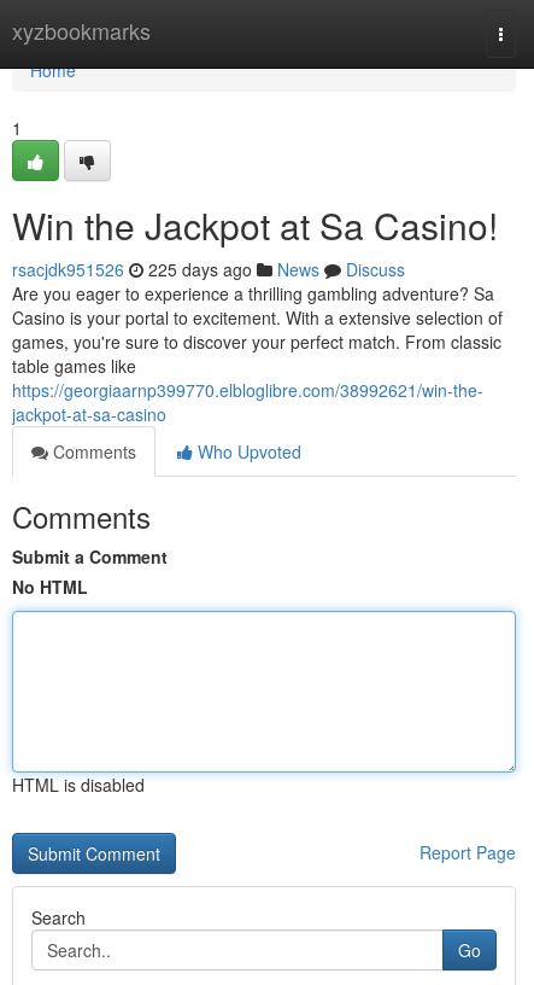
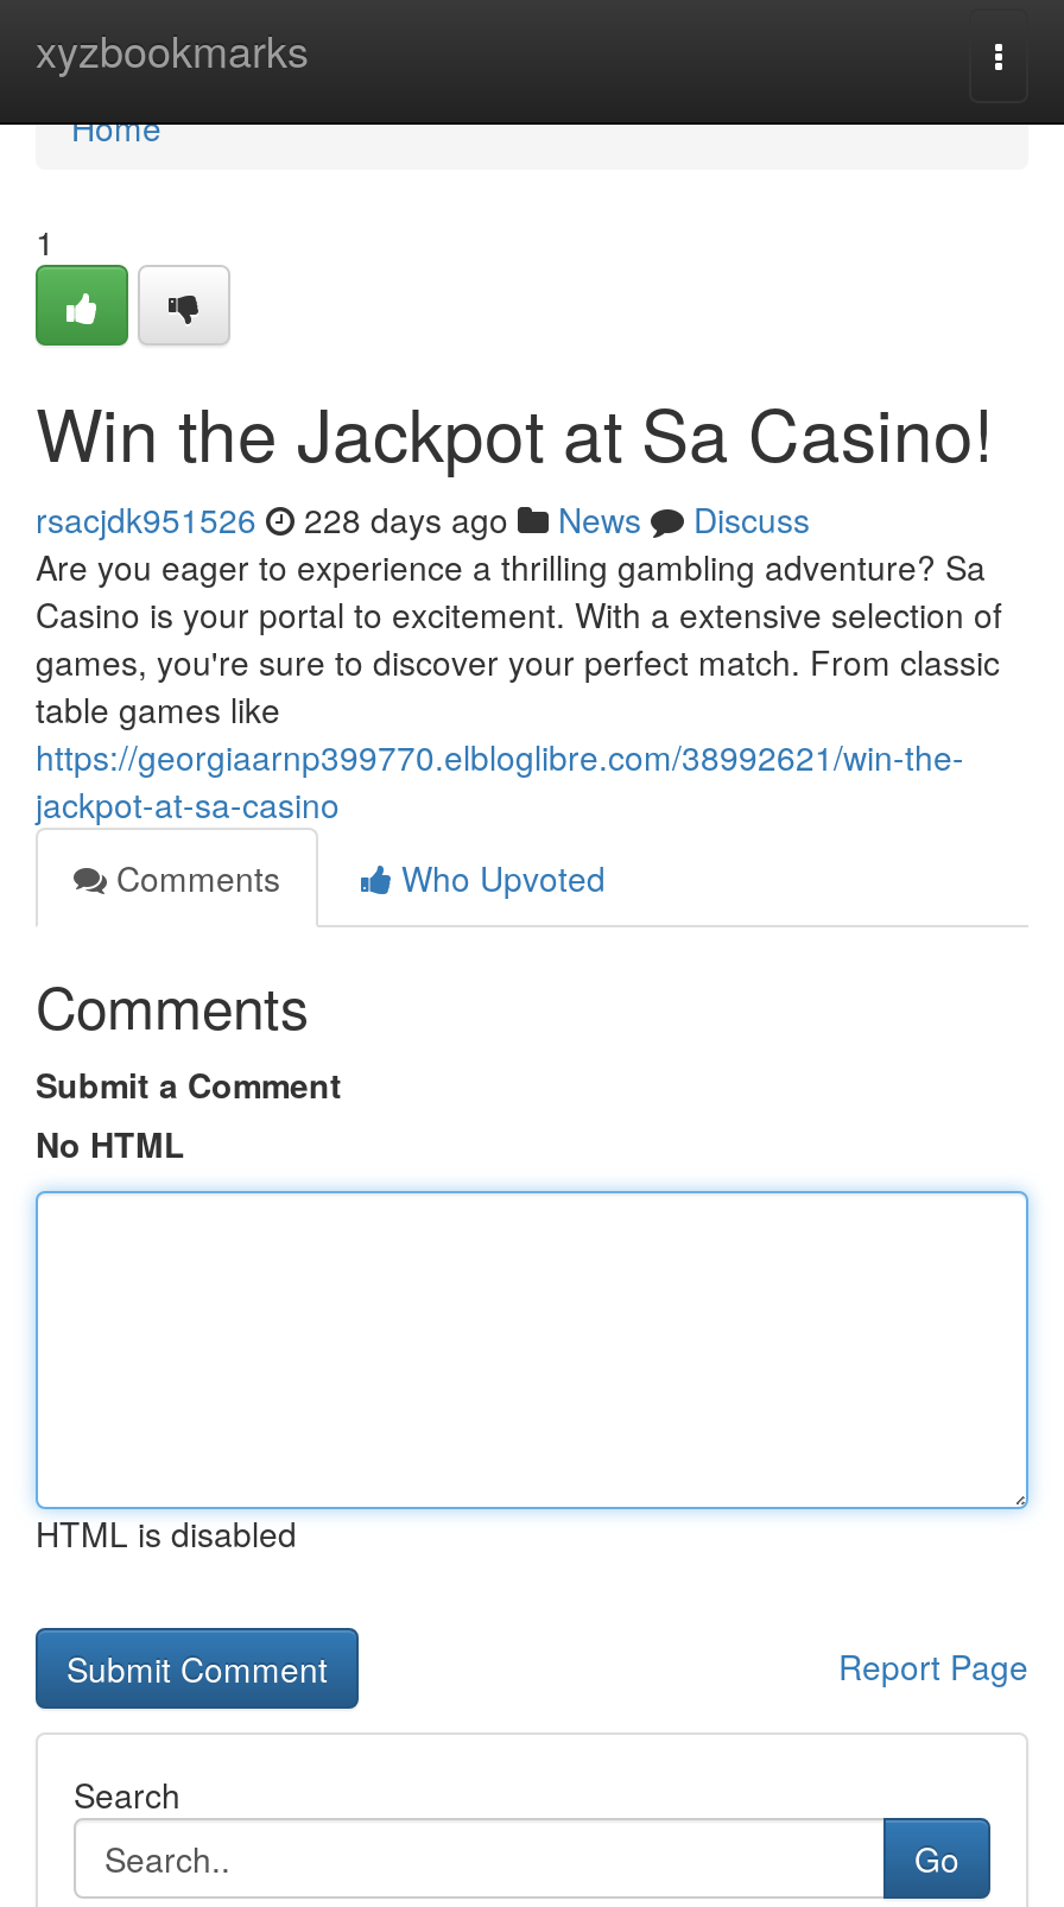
[12,257,405,281] rsacjdk951526 225 days ago News Discuss -> [36,495,810,543] rsacjdk951526 228 days ago News Discuss

